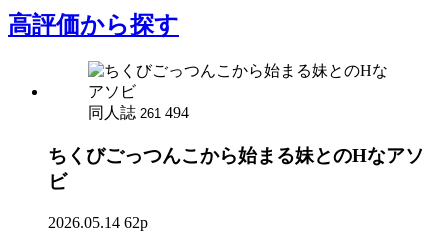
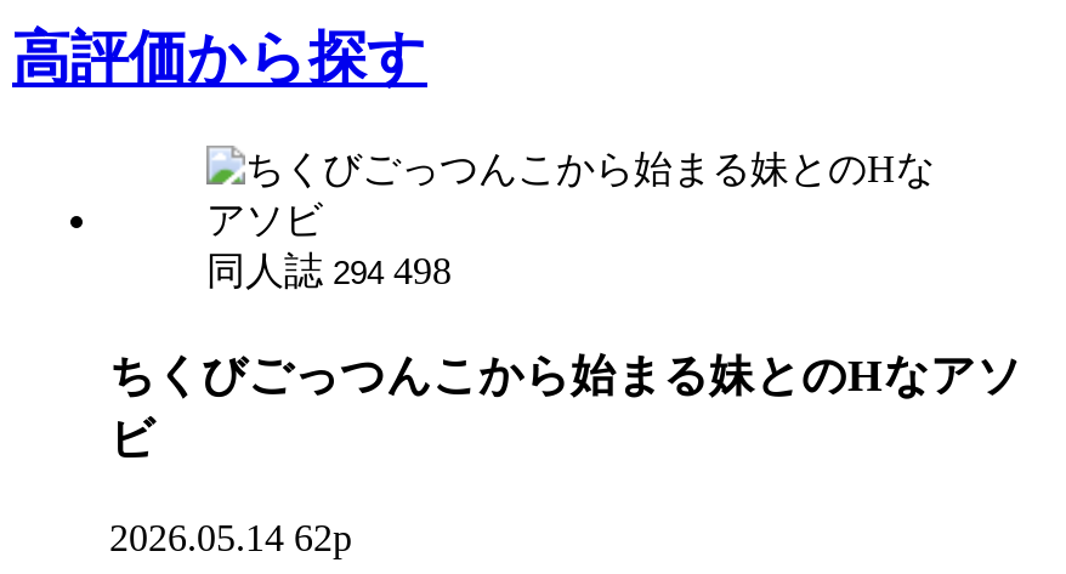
[88,104,189,121] 同人誌 261 494 -> [206,250,452,292] 同人誌 294 498

